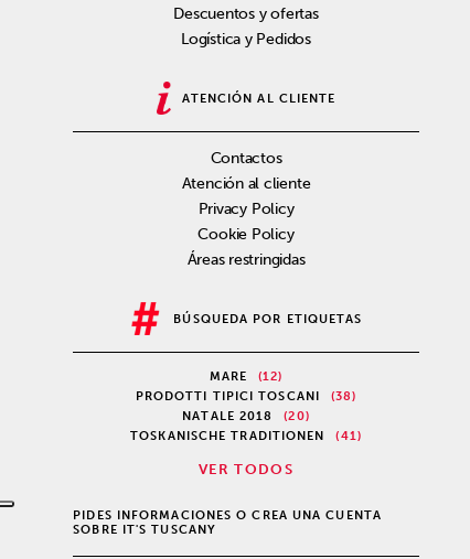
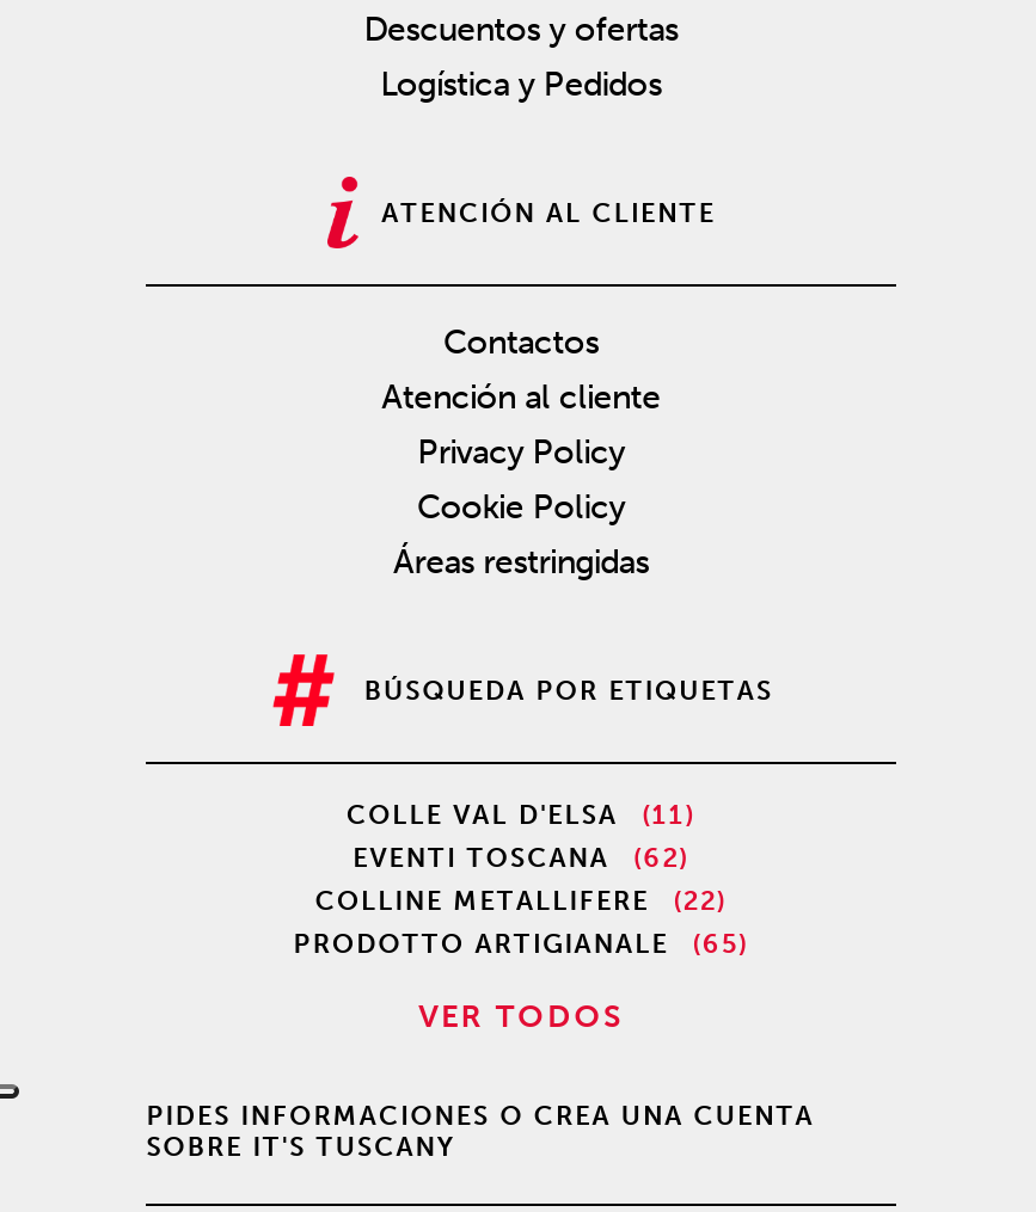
[130,369,362,443] MARE | (12) | PRODOTTI TIPICI TOSCANI | (38) | NATALE 2018 | (20) | TOSKANISCHE TRADITIONEN | (41) -> [293,799,749,959] COLLE VAL D'ELSA | (11) | EVENTI TOSCANA | (62) | COLLINE METALLIFERE | (22) | PRODOTTO ARTIGIANALE | (65)

